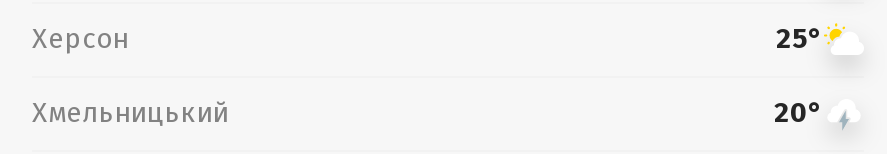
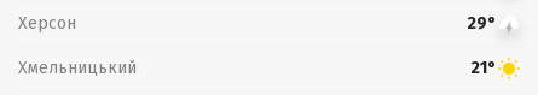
[776,22,824,56] 25° -> [467,13,497,34] 29°
[774,96,824,130] 20° -> [470,58,497,78] 21°

